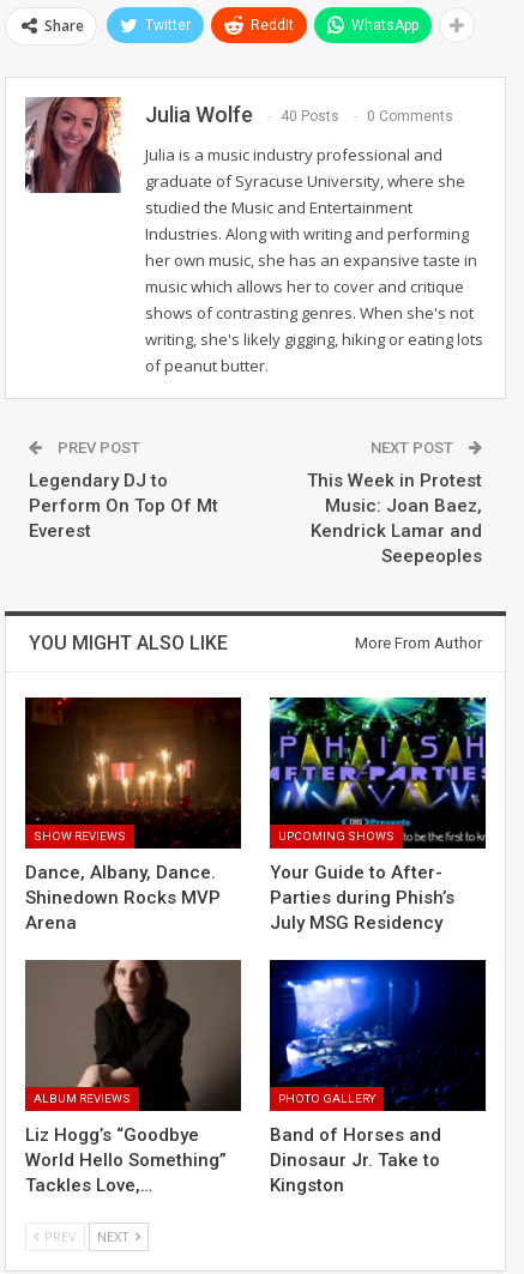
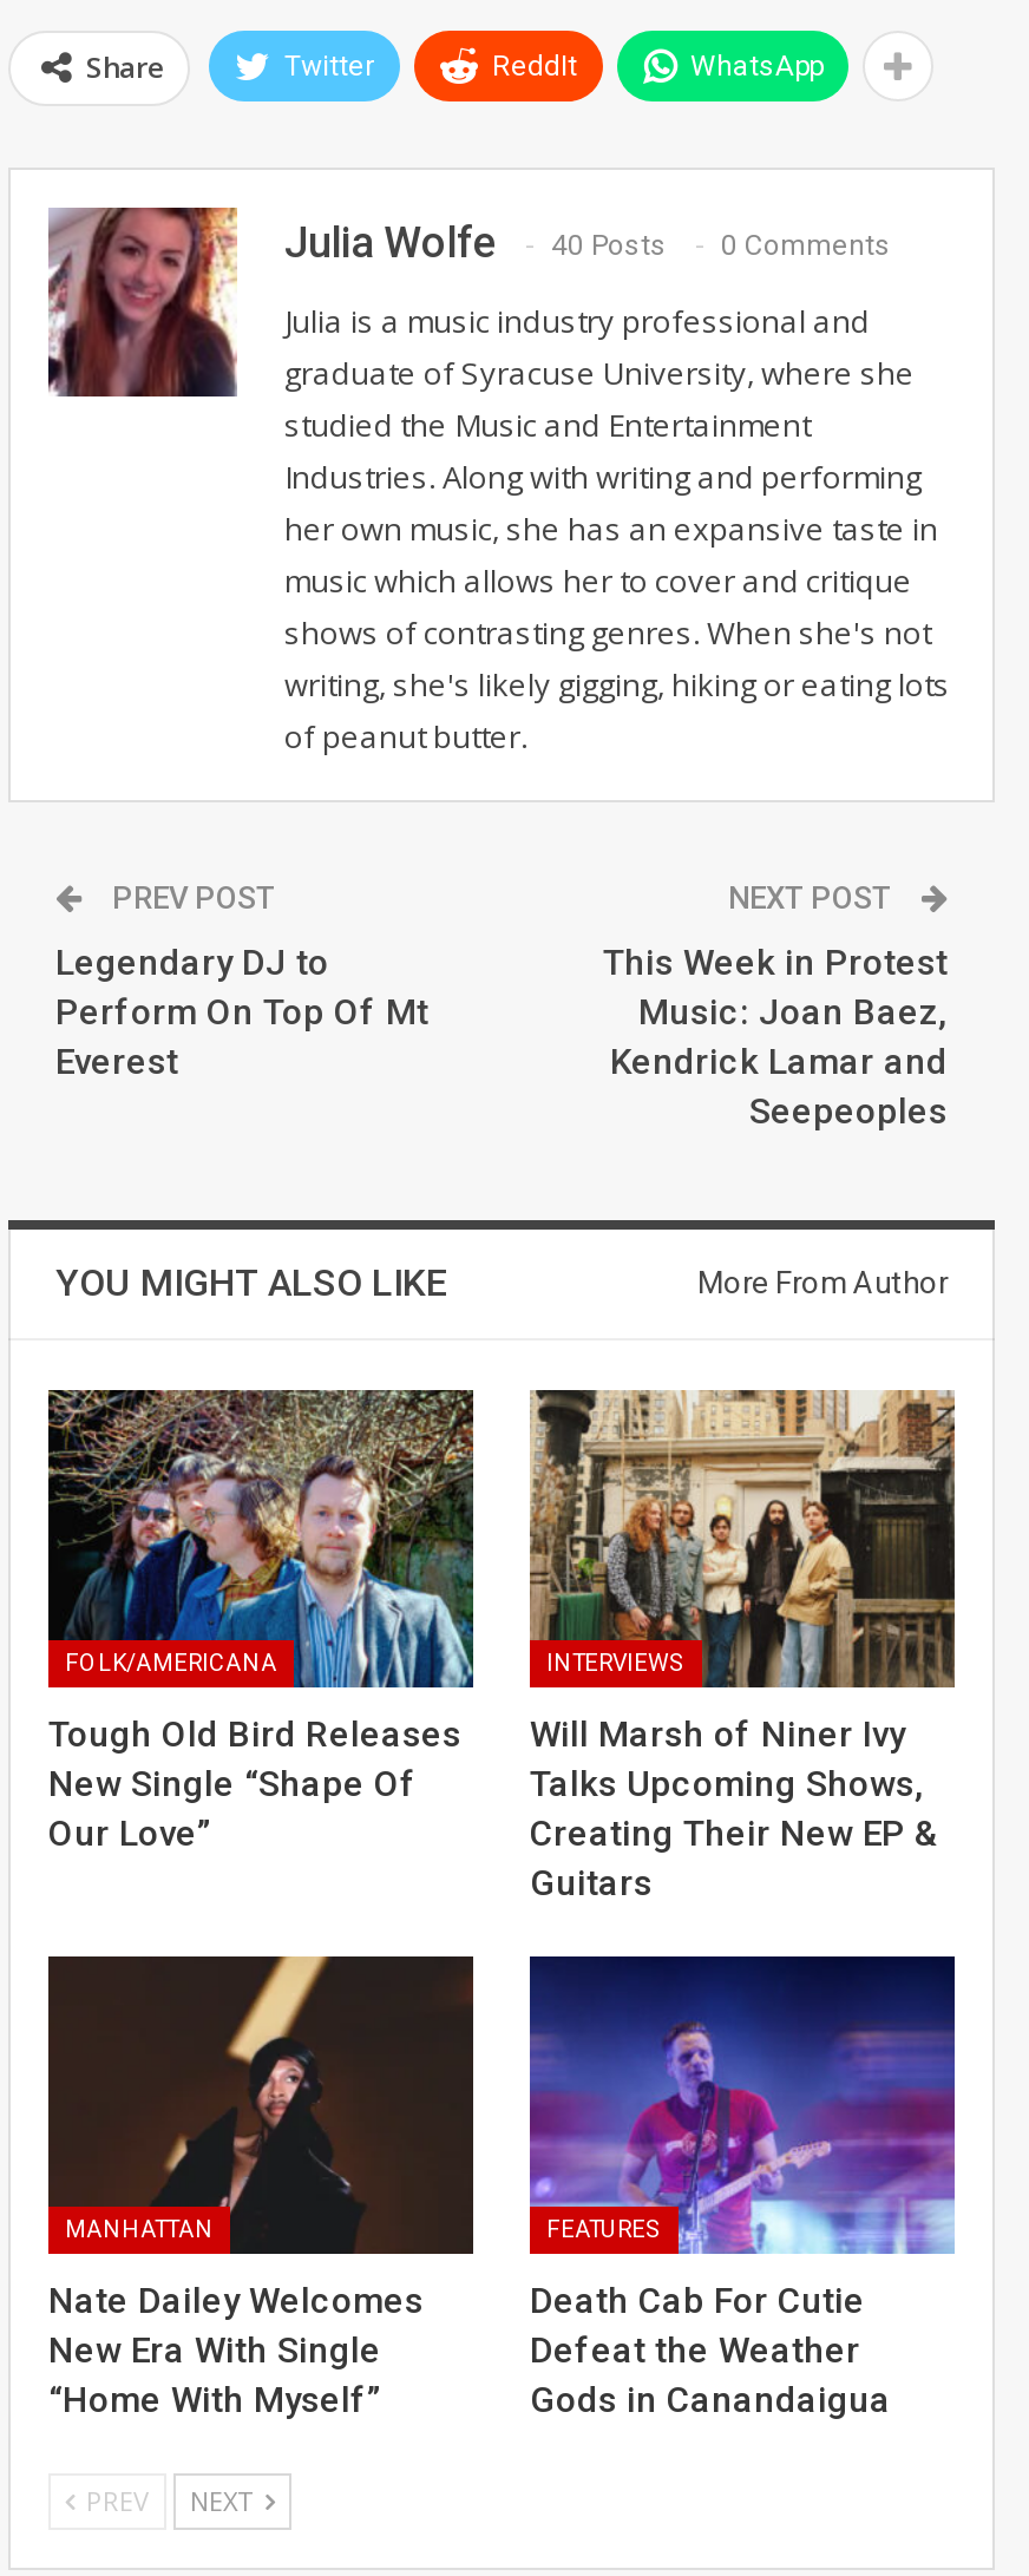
[26,696,241,842] [image] | SHOW REVIEWS -> [46,1388,476,1690] [image] | FOLK/AMERICANA
[269,696,487,850] [image] | UPCOMING SHOWS -> [527,1388,957,1690] [image] | INTERVIEWS
[25,862,221,934] Dance, Albany, Dance. | Shinedown Rocks MVP | Arena -> [48,1713,461,1855] Tough Old Bird Releases | New Single “Shape Of | Our Love”
[270,862,454,934] Your Guide to After- | Parties during Phish’s | July MSG Residency -> [530,1713,938,1904] Will Marsh of Niner Ivy | Talks Upcoming Shows, | Creating Their New EP & | Guitars
[25,959,241,1111] [image] | ALBUM REVIEWS -> [51,1954,471,2242] [image] | MANHATTAN
[269,960,487,1112] [image] | PHOTO GALLERY -> [527,1954,957,2254] [image] | FEATURES
[25,1124,227,1196] Liz Hogg’s “Goodbye | World Hello Something” | Tackles Love,… -> [48,2280,424,2421] Nate Dailey Welcomes | New Era With Single | “Home With Myself”
[270,1124,441,1196] Band of Horses and | Dinosaur Jr. Take to | Kingston -> [530,2280,891,2421] Death Cab For Cutie | Defeat the Weather | Gods in Canandaigua

